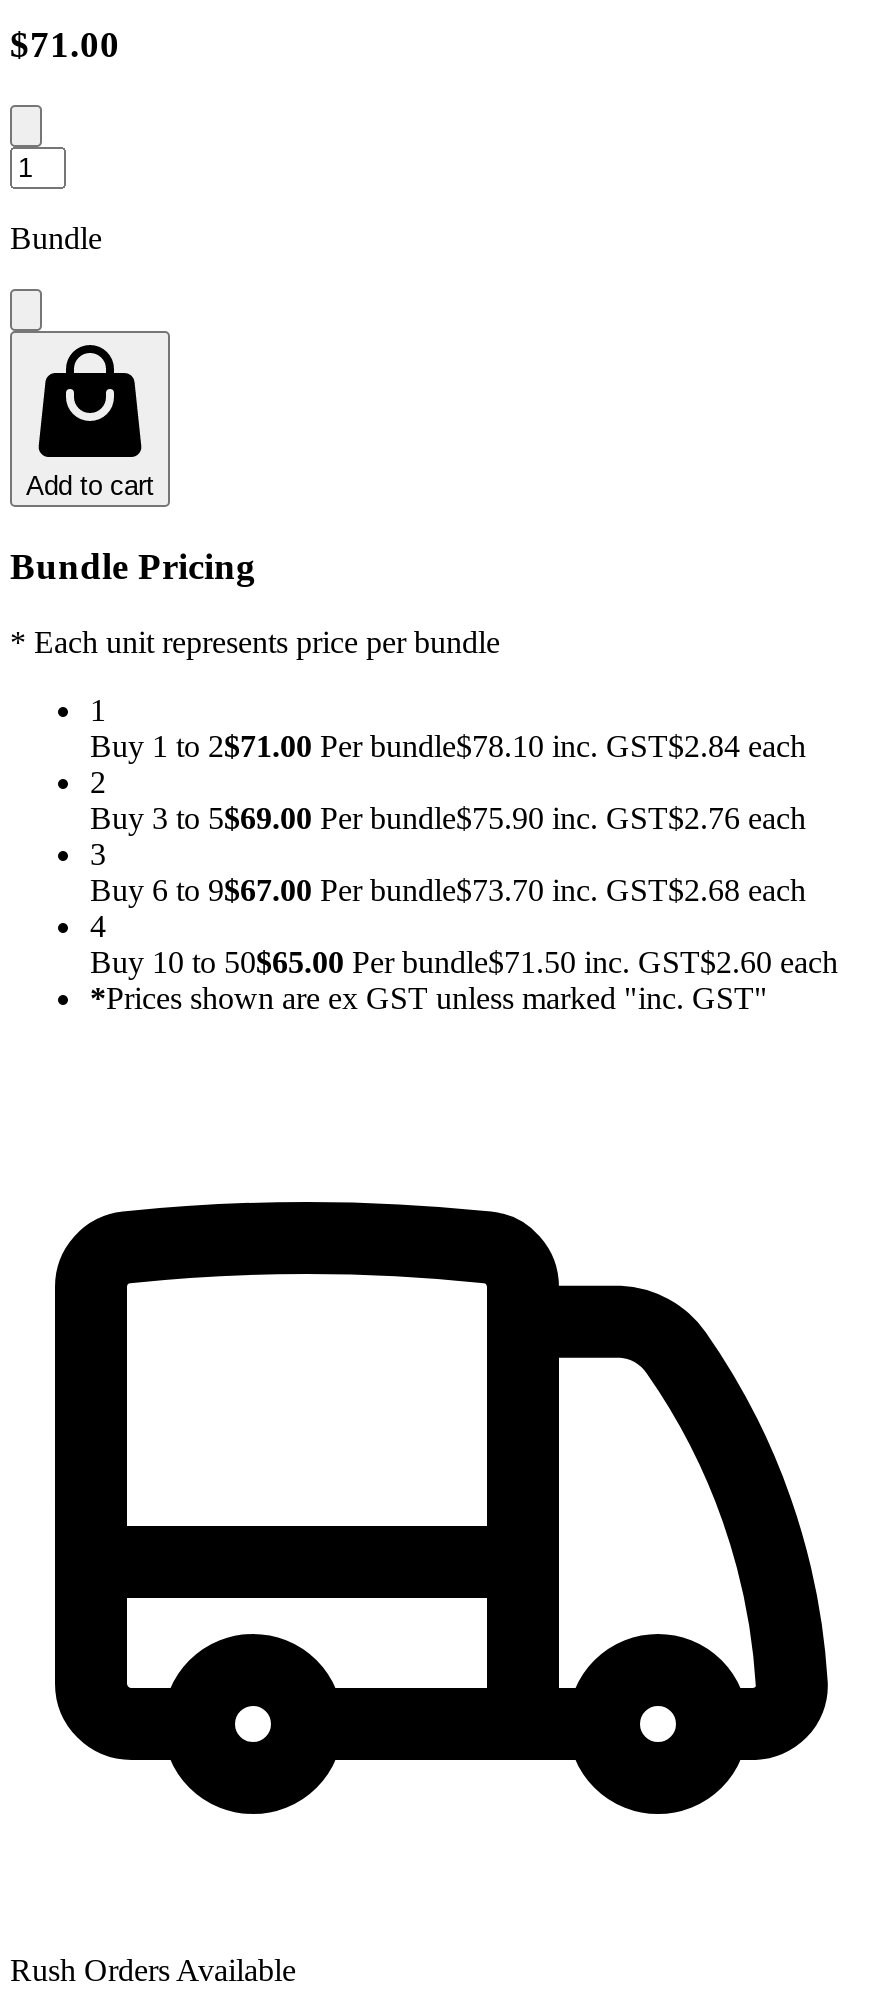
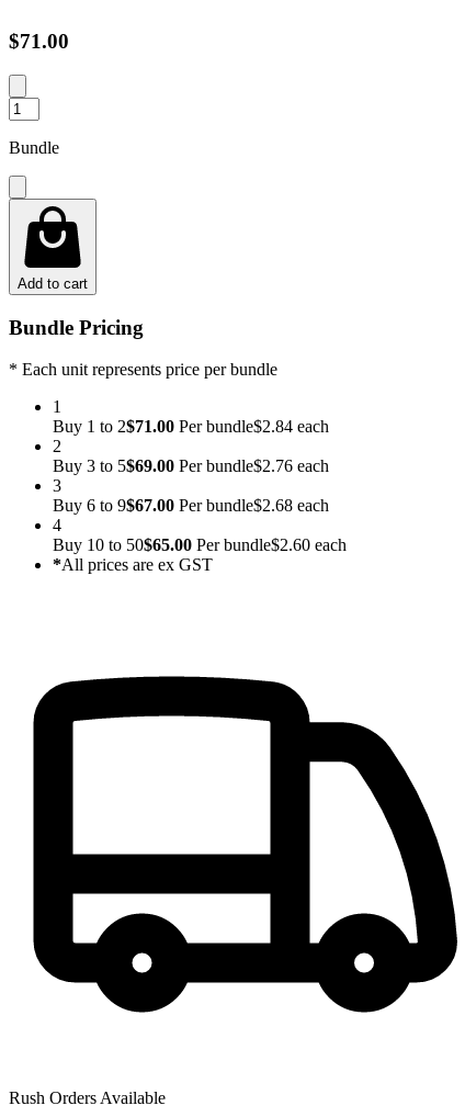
[90,730,806,764] Buy 1 to 2$71.00 Per bundle$78.10 inc. GST$2.84 each -> [53,417,329,436] Buy 1 to 2$71.00 Per bundle$2.84 each
[90,802,806,836] Buy 3 to 5$69.00 Per bundle$75.90 inc. GST$2.76 each -> [53,457,329,476] Buy 3 to 5$69.00 Per bundle$2.76 each
[90,874,806,908] Buy 6 to 9$67.00 Per bundle$73.70 inc. GST$2.68 each -> [53,496,329,515] Buy 6 to 9$67.00 Per bundle$2.68 each
[90,946,838,1016] Buy 10 to 50$65.00 Per bundle$71.50 inc. GST$2.60 each | *Prices shown are ex GST unless marked "inc. GST" -> [53,536,347,574] Buy 10 to 50$65.00 Per bundle$2.60 each | *All prices are ex GST

